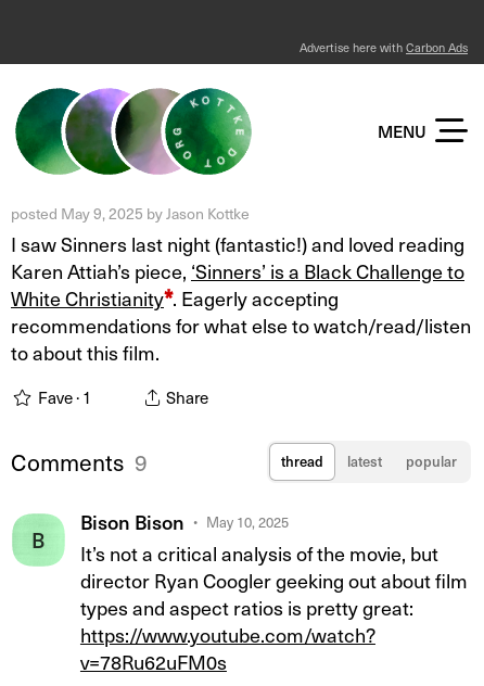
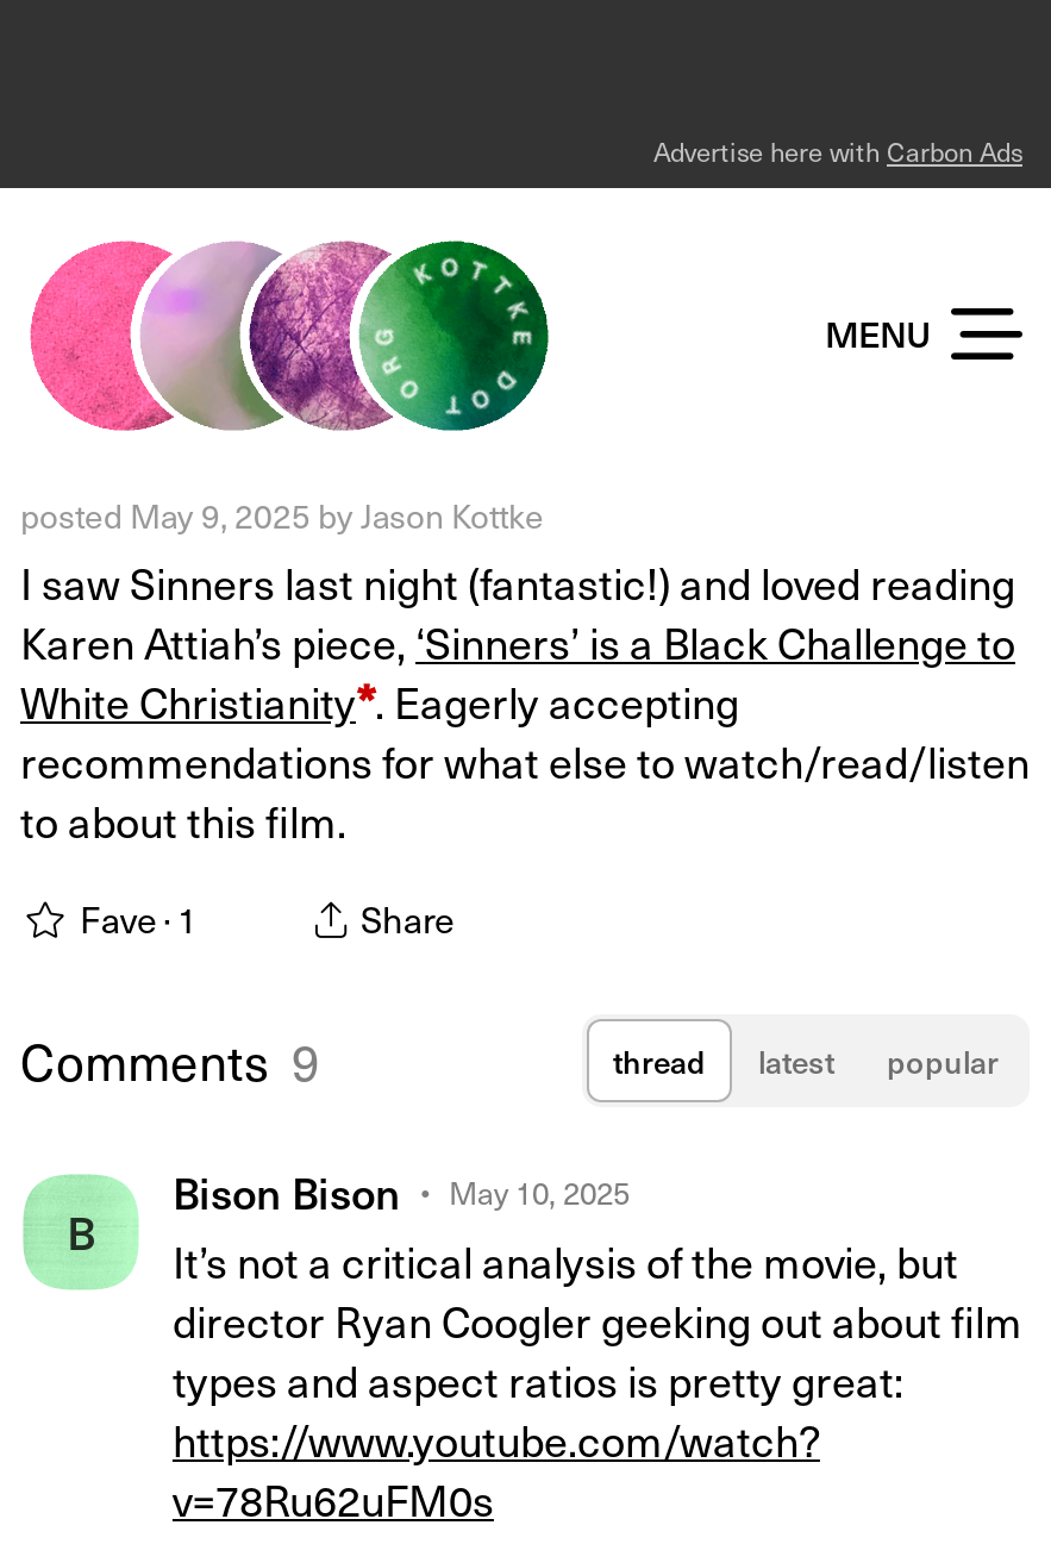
[14,87,150,175] [image] -> [27,238,327,433] [image]

